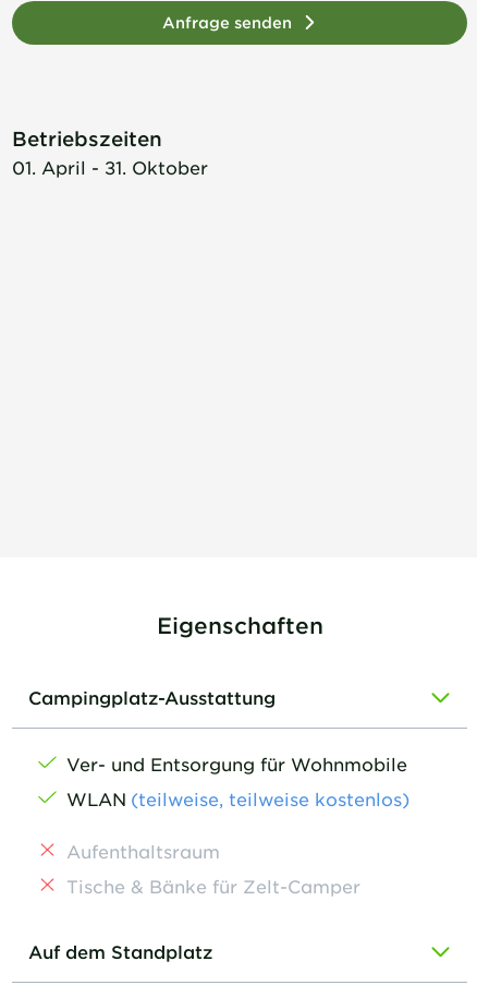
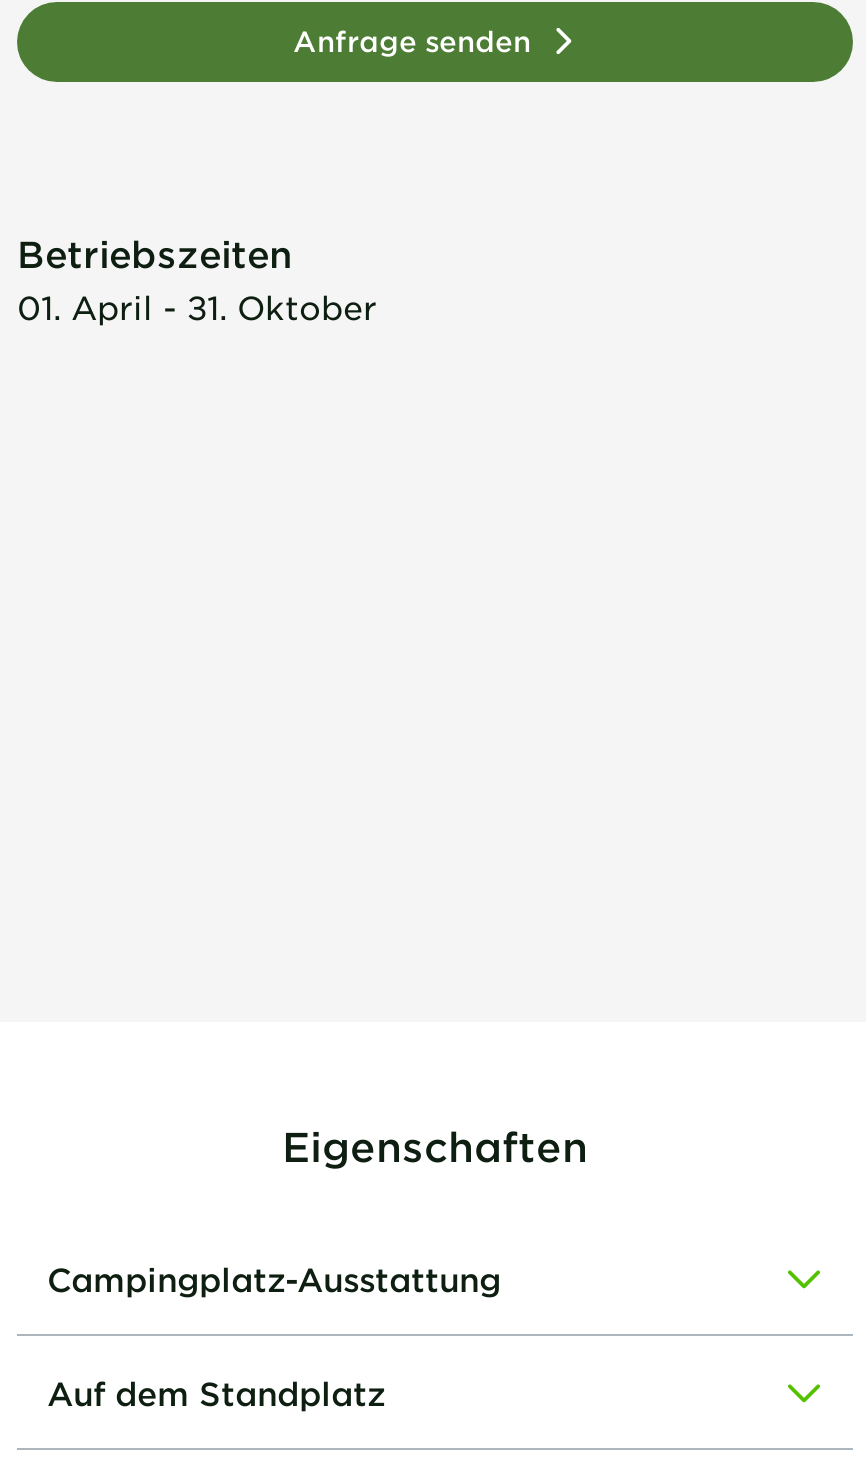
[66,752,409,896] Ver- und Entsorgung für Wohnmobile | WLAN (teilweise, teilweise kostenlos) | Aufenthaltsraum | Tische & Bänke für Zelt-Camper -> none

